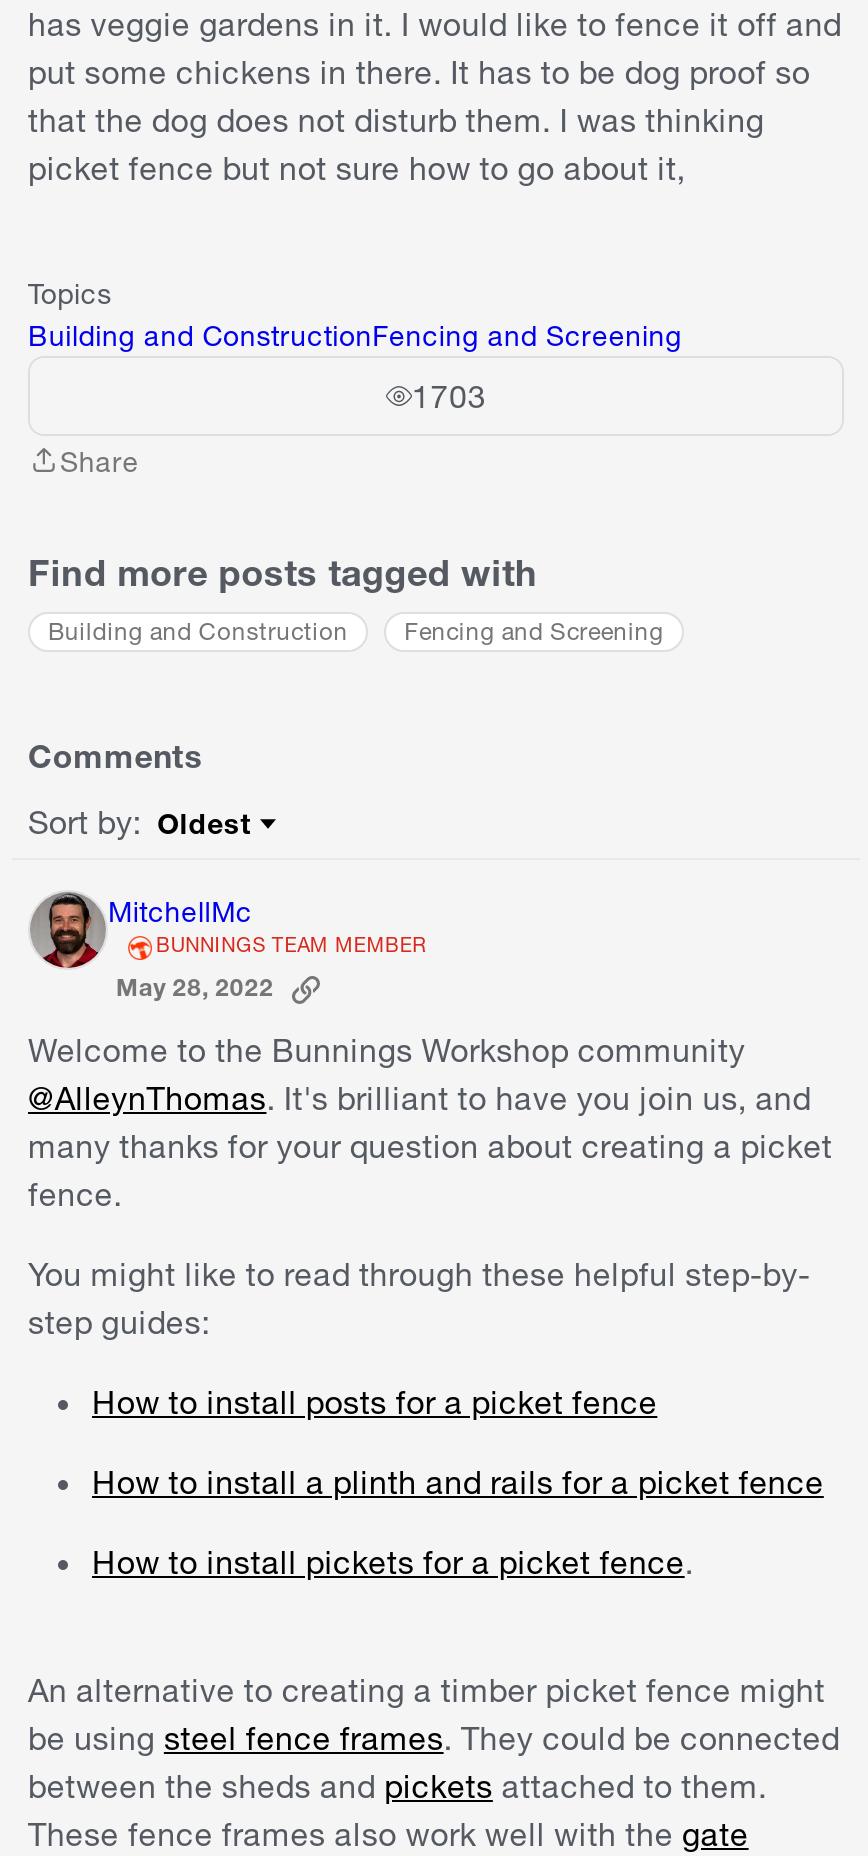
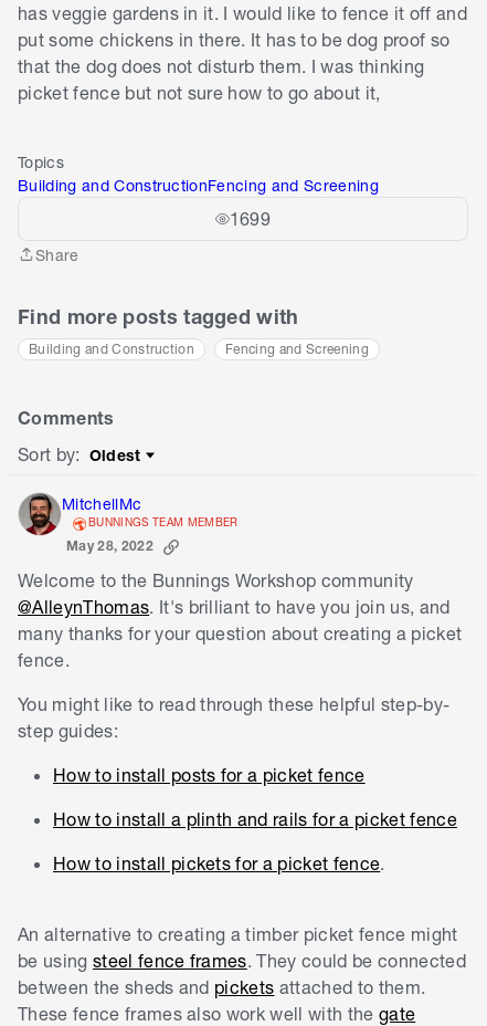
[412,377,486,415] 1703 -> [229,208,271,229] 1699

